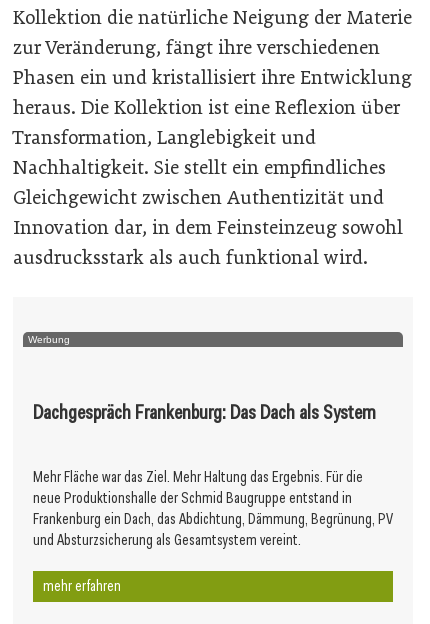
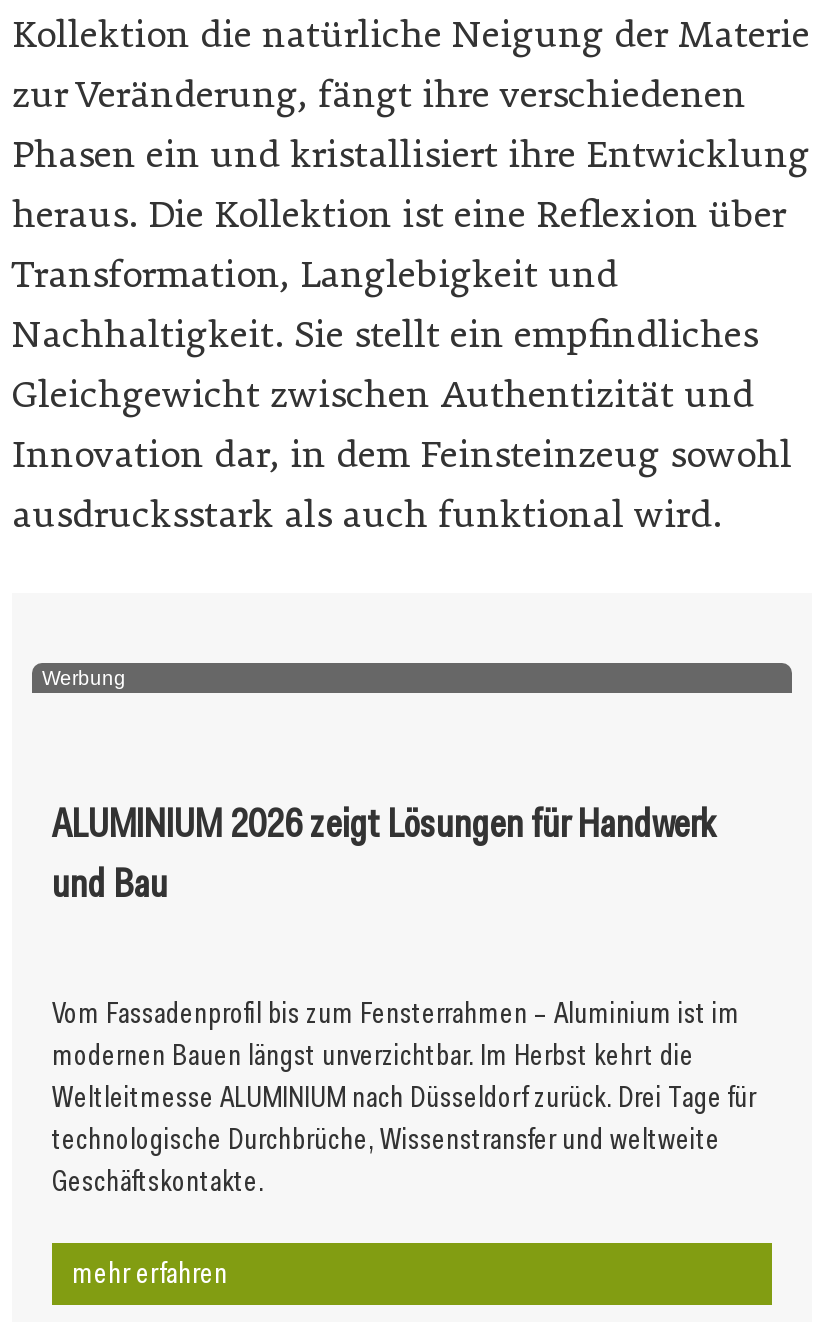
[33,399,376,425] Dachgespräch Frankenburg: Das Dach als System -> [52,797,716,909] ALUMINIUM 2026 zeigt Lösungen für Handwerk | und Bau
[33,467,393,550] Mehr Fläche war das Ziel. Mehr Haltung das Ergebnis. Für die | neue Produktionshalle der Schmid Baugruppe entstand in | Frankenburg ein Dach, das Abdichtung, Dämmung, Begrünung, PV | und Absturzsicherung als Gesamtsystem vereint. -> [52,993,756,1201] Vom Fassadenprofil bis zum Fensterrahmen – Aluminium ist im | modernen Bauen längst unverzichtbar. Im Herbst kehrt die | Weltleitmesse ALUMINIUM nach Düsseldorf zurück. Drei Tage für | technologische Durchbrüche, Wissenstransfer und weltweite | Geschäftskontakte.

